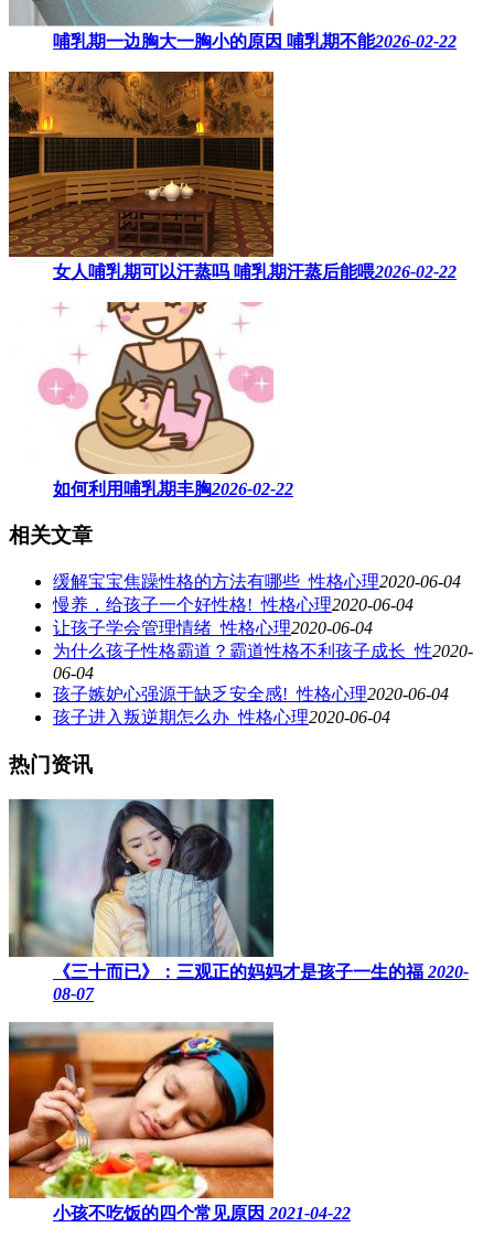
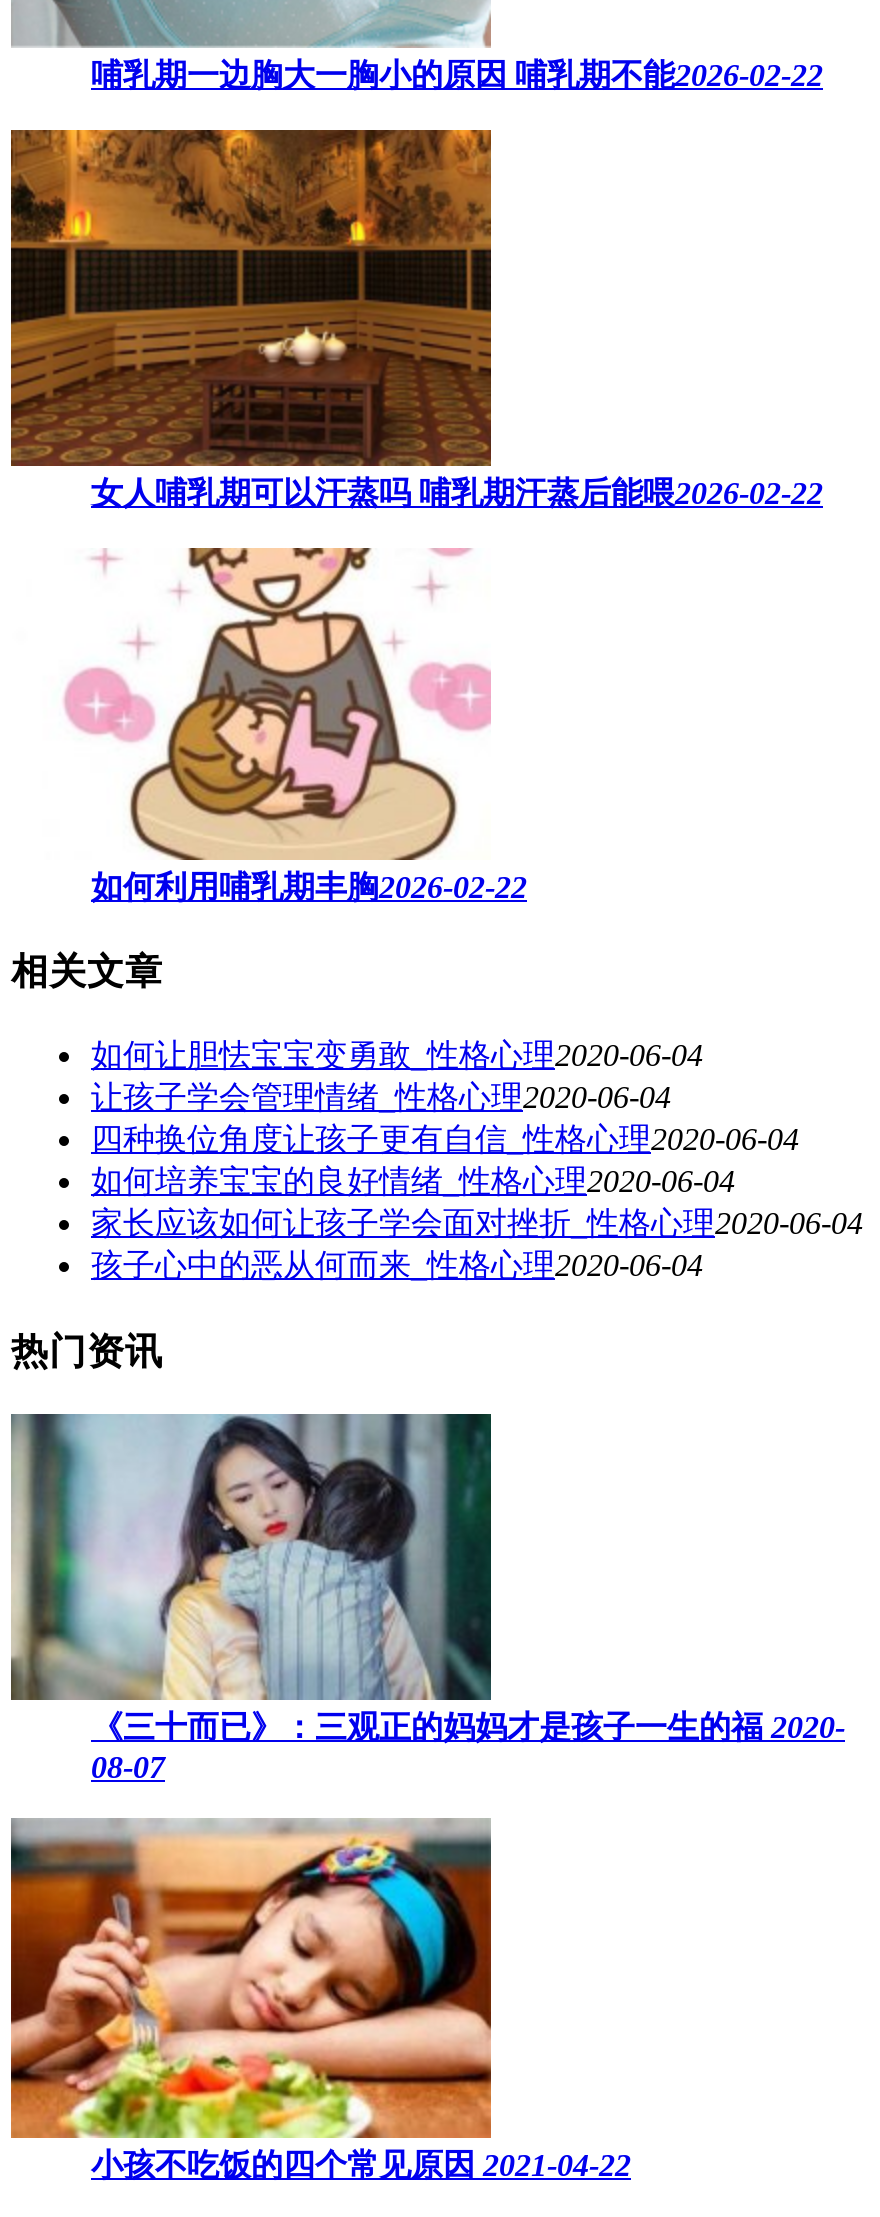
[53,572,461,614] 缓解宝宝焦躁性格的方法有哪些_性格心理2020-06-04 | 慢养，给孩子一个好性格!_性格心理2020-06-04 -> [91,1038,703,1072] 如何让胆怯宝宝变勇敢_性格心理2020-06-04
[53,642,473,726] 为什么孩子性格霸道？霸道性格不利孩子成长_性2020- | 06-04 | 孩子嫉妒心强源于缺乏安全感!_性格心理2020-06-04 | 孩子进入叛逆期怎么办_性格心理2020-06-04 -> [91,1122,863,1282] 四种换位角度让孩子更有自信_性格心理2020-06-04 | 如何培养宝宝的良好情绪_性格心理2020-06-04 | 家长应该如何让孩子学会面对挫折_性格心理2020-06-04 | 孩子心中的恶从何而来_性格心理2020-06-04

